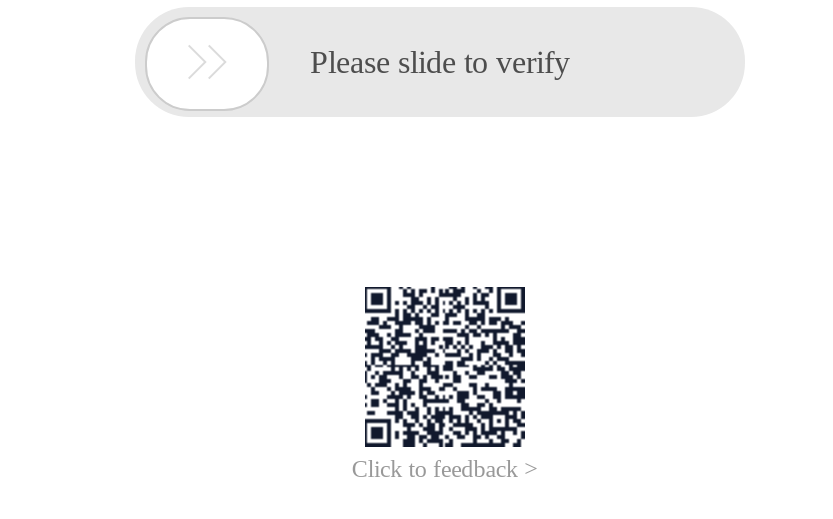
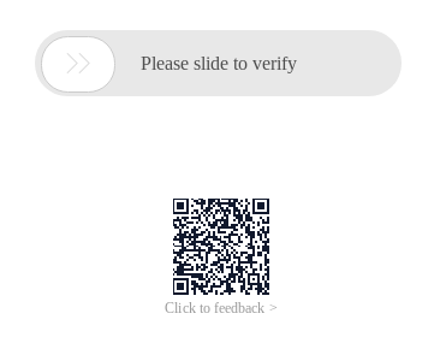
[363,285,527,449] [image] -> [172,197,270,295] [image]

